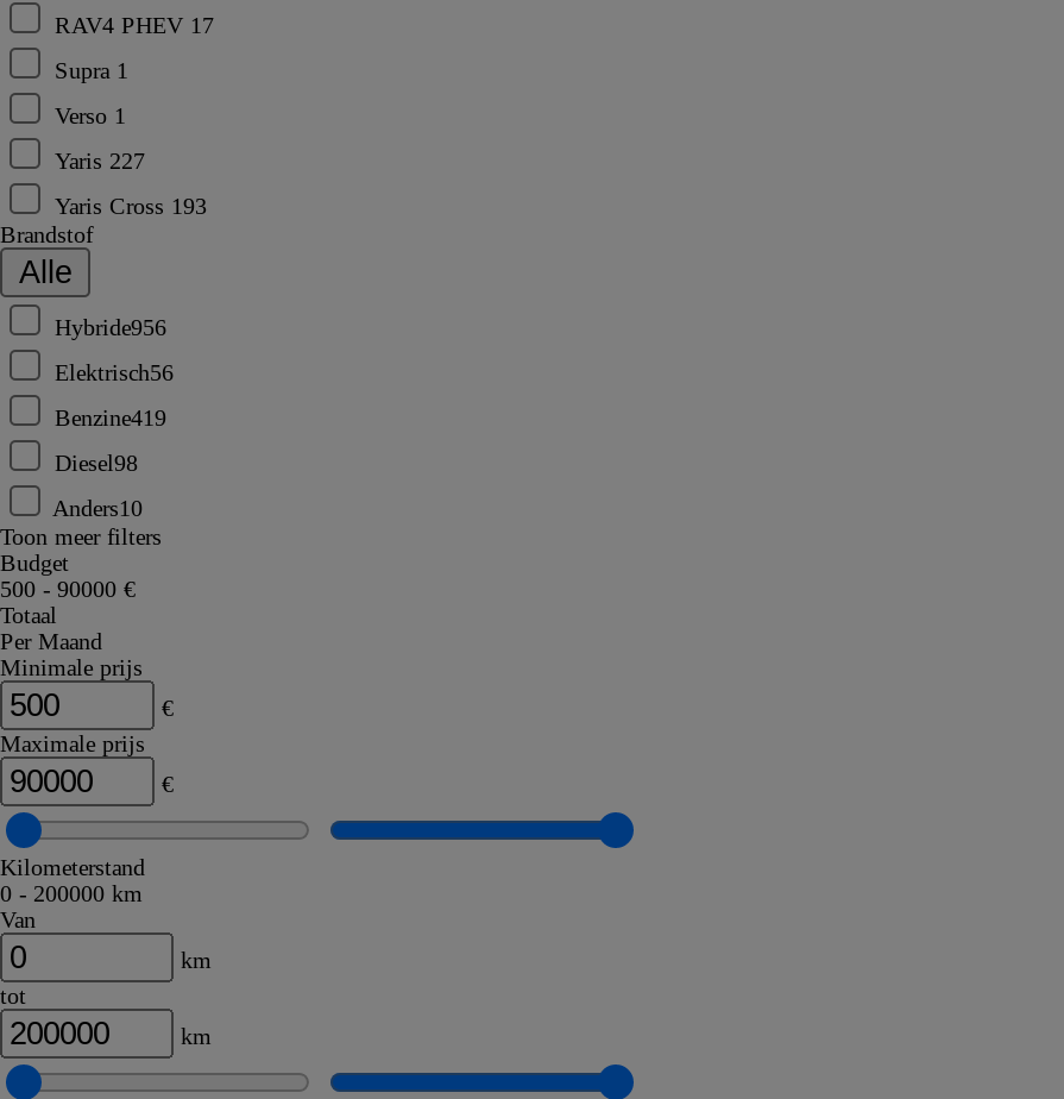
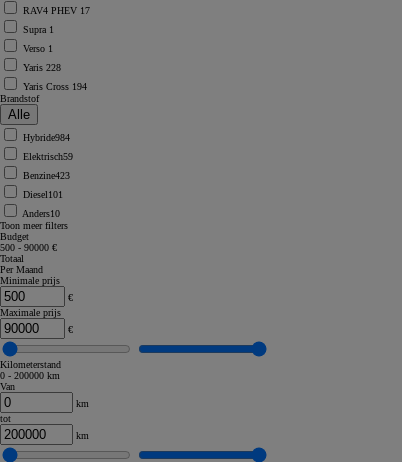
[55,147,145,173] Yaris 227 -> [23,62,61,73] Yaris 228
[55,192,207,218] Yaris Cross 193 -> [23,81,87,92] Yaris Cross 194
[55,314,166,340] Hybride956 -> [23,132,70,143] Hybride984
[55,359,174,385] Elektrisch56 -> [23,151,73,162] Elektrisch59
[55,404,166,430] Benzine419 -> [23,170,70,181] Benzine423
[55,449,138,475] Diesel98 -> [23,189,63,200] Diesel101

